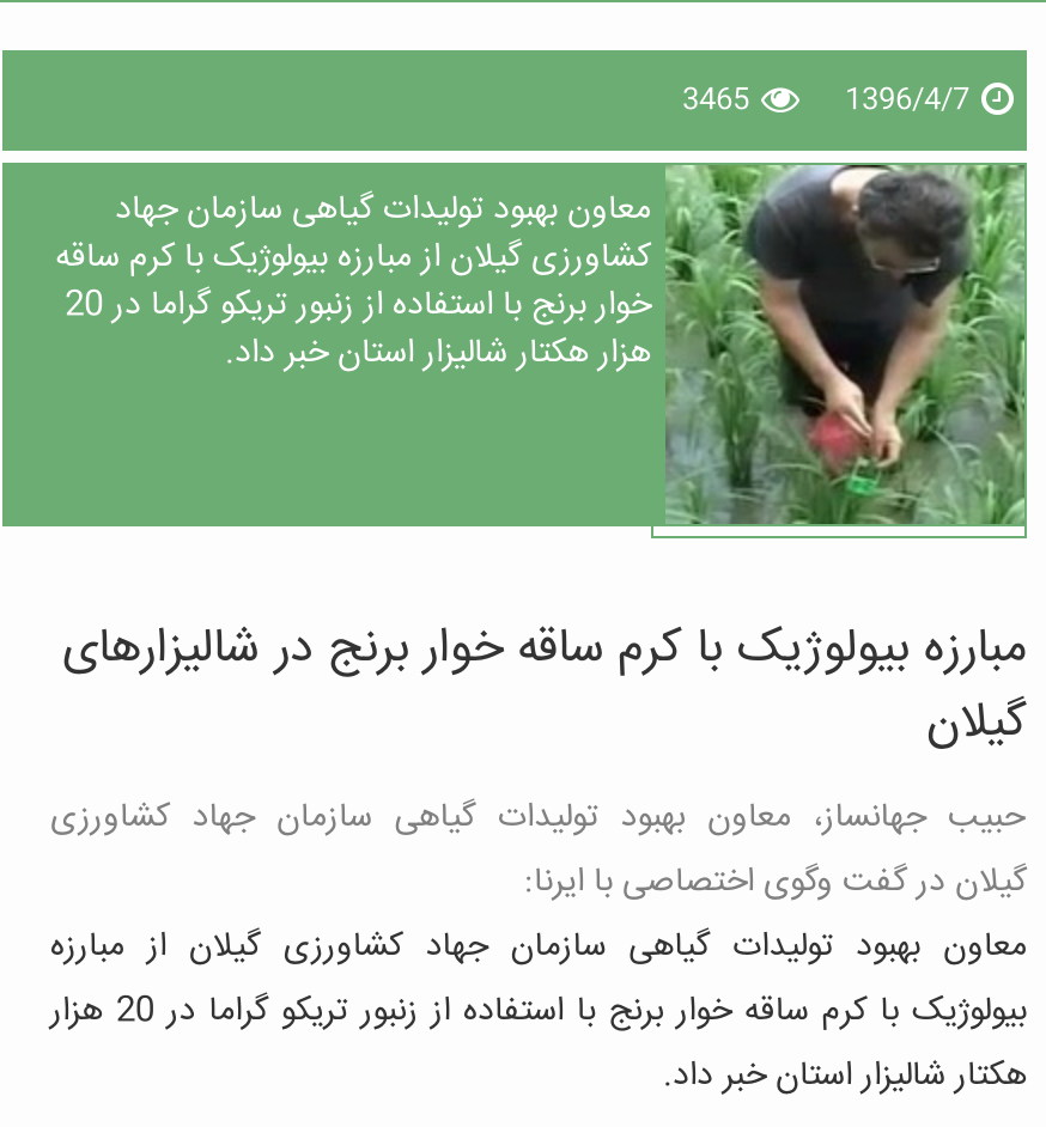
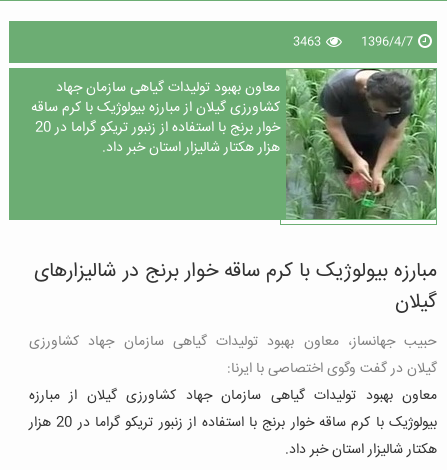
[682,79,749,124] 3465 -> [293,33,321,52] 3463

